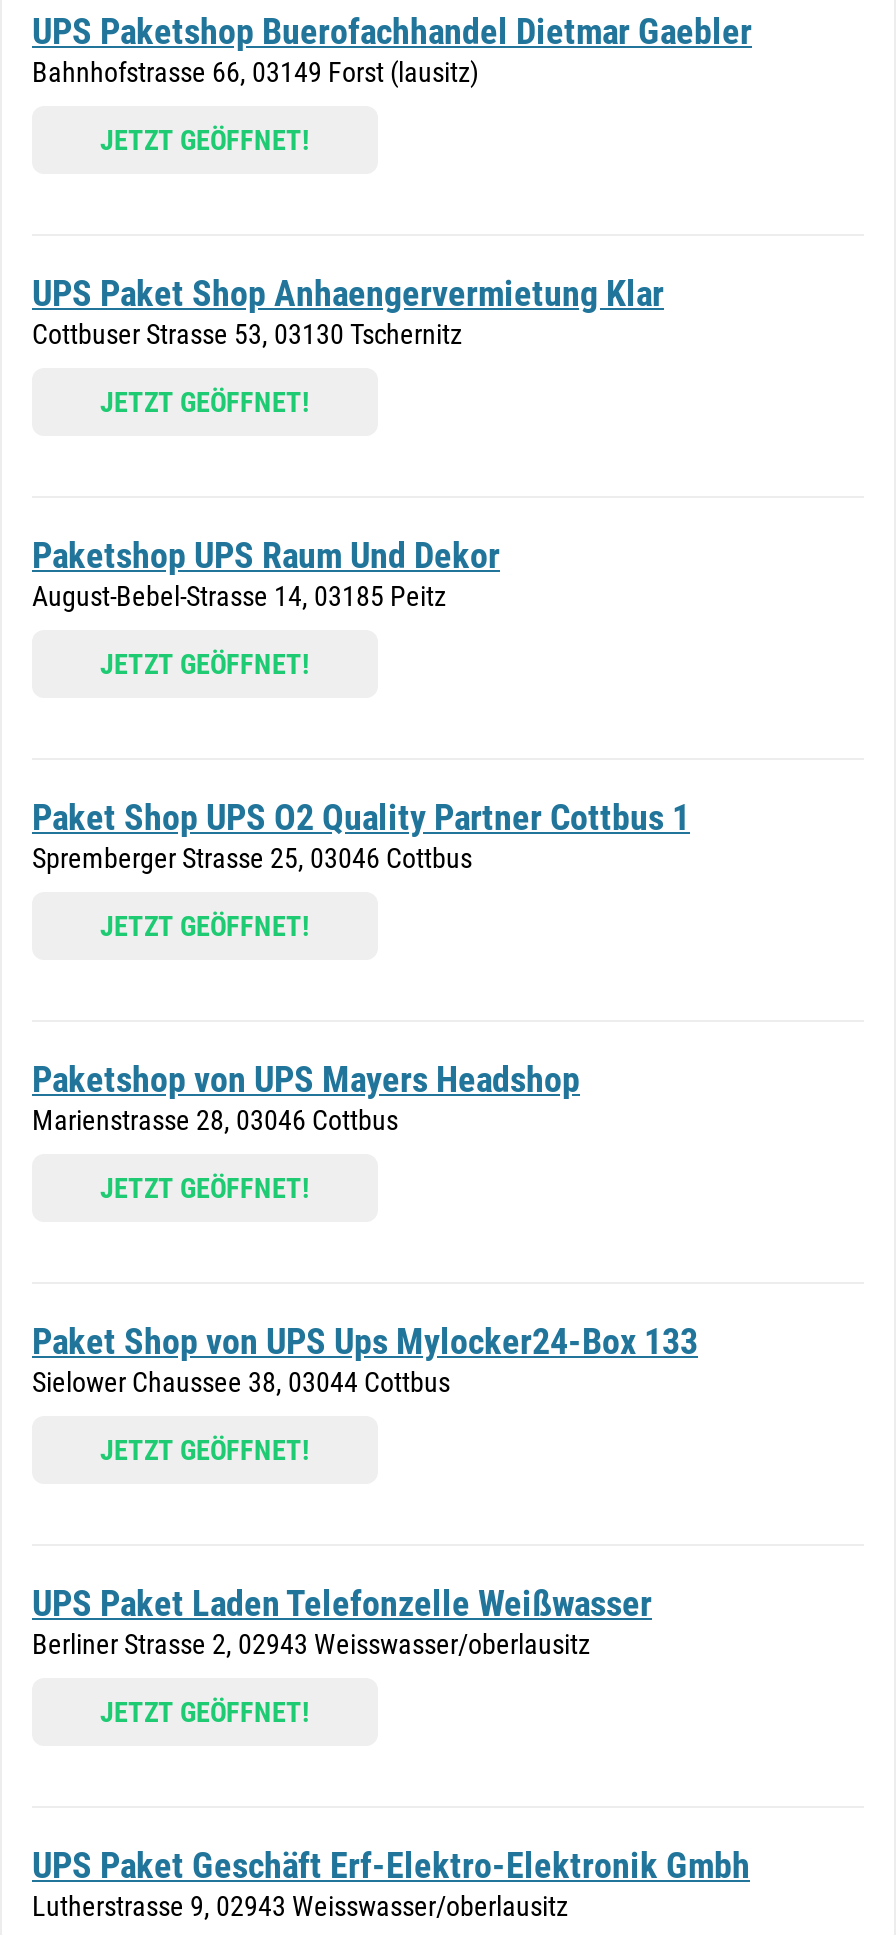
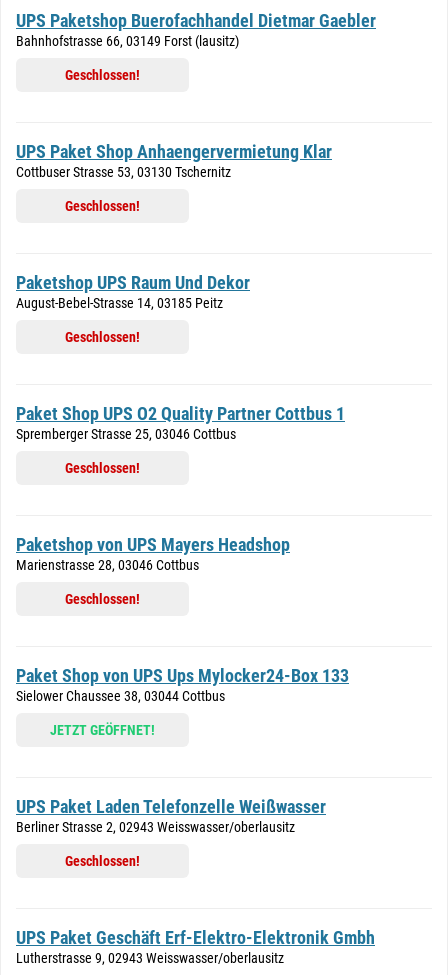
[100,124,310,156] JETZT GEÖFFNET! -> [65,67,140,83] Geschlossen!
[100,386,310,418] JETZT GEÖFFNET! -> [65,198,140,214] Geschlossen!
[100,648,310,680] JETZT GEÖFFNET! -> [65,329,140,345] Geschlossen!
[100,910,310,942] JETZT GEÖFFNET! -> [65,460,140,476] Geschlossen!
[100,1172,310,1204] JETZT GEÖFFNET! -> [65,591,140,607] Geschlossen!
[100,1696,310,1728] JETZT GEÖFFNET! -> [65,853,140,869] Geschlossen!

